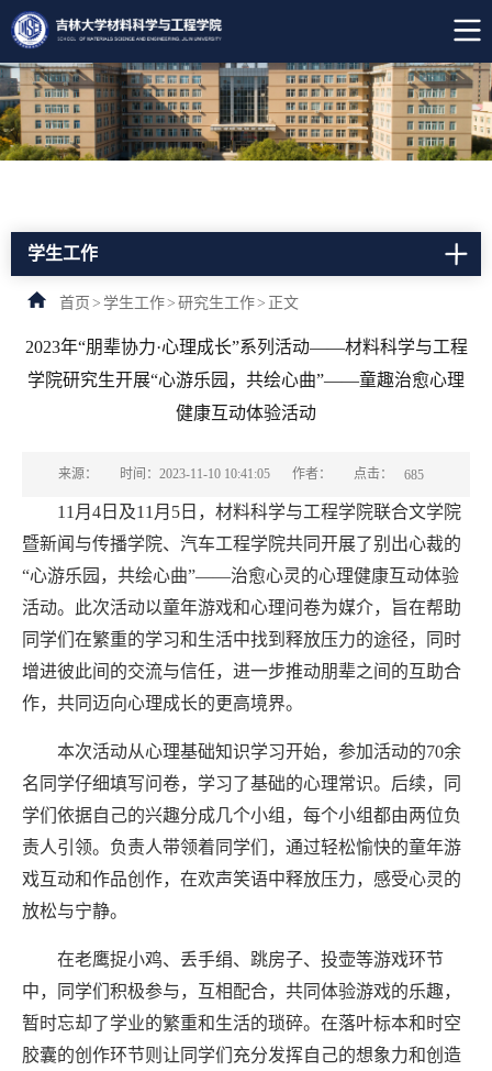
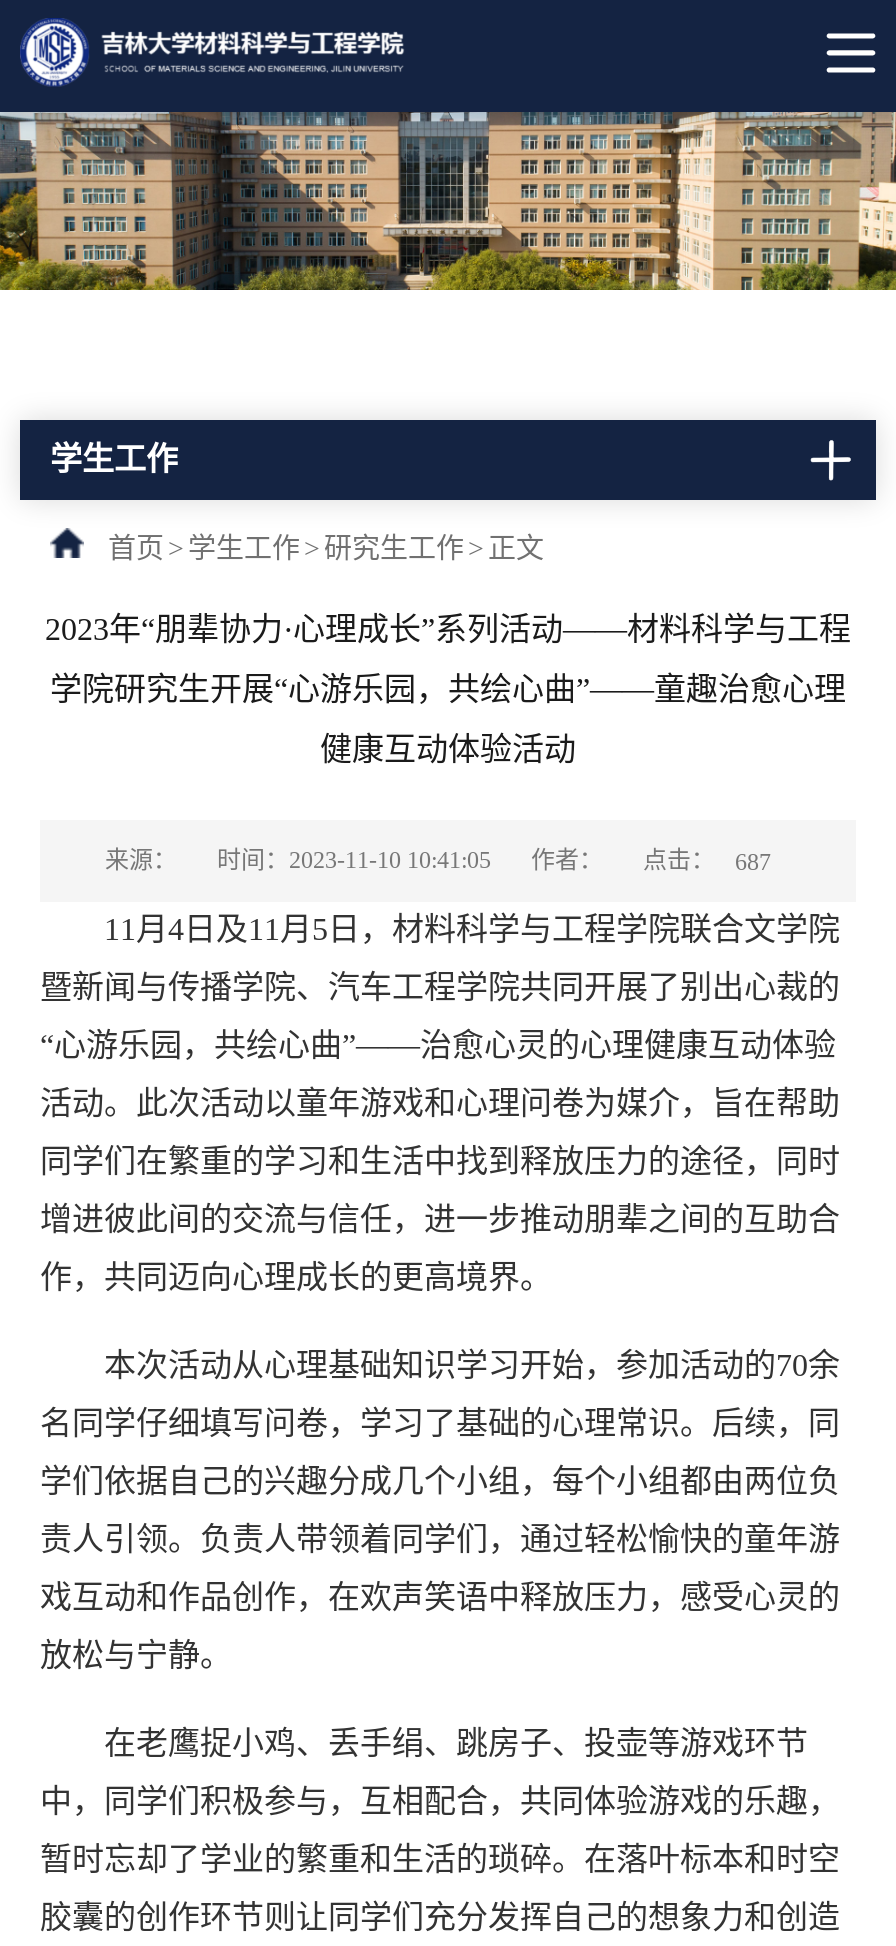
[58,466,423,483] 来源： 时间：2023-11-10 10:41:05 作者： 点击： 685 -> [105,845,771,876] 来源： 时间：2023-11-10 10:41:05 作者： 点击： 687

